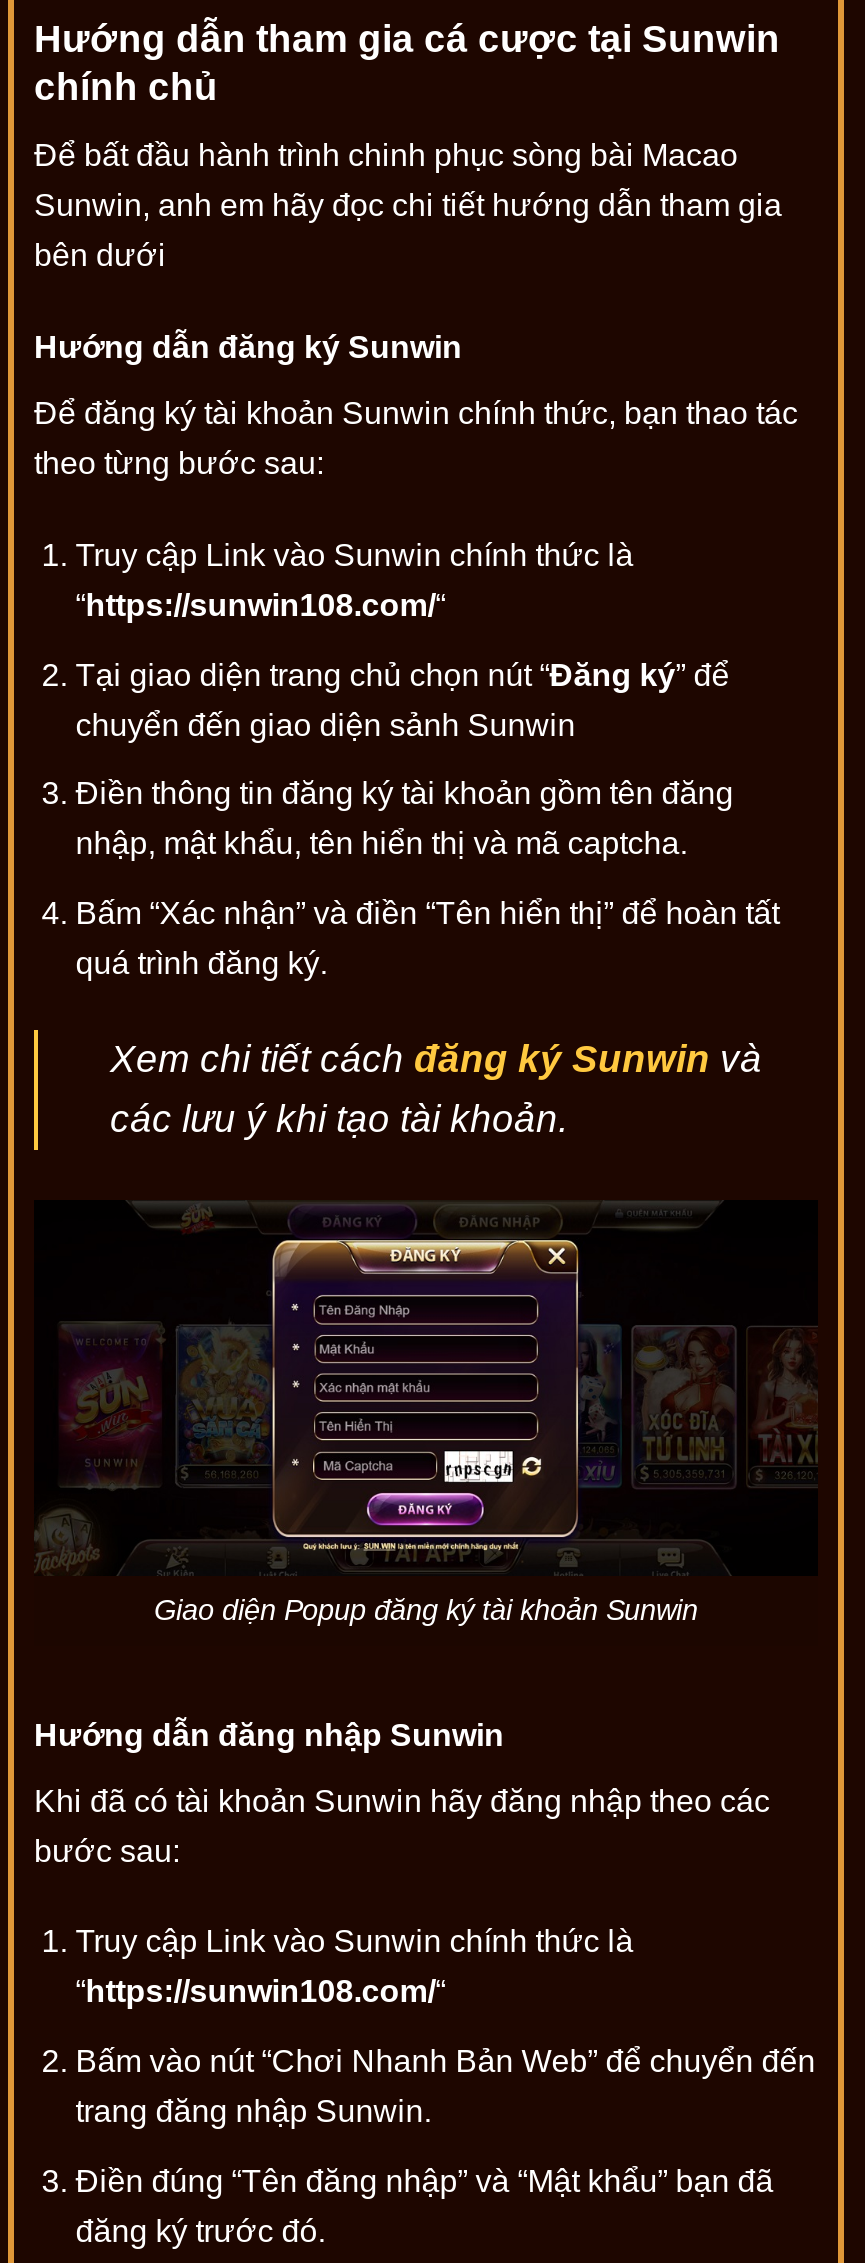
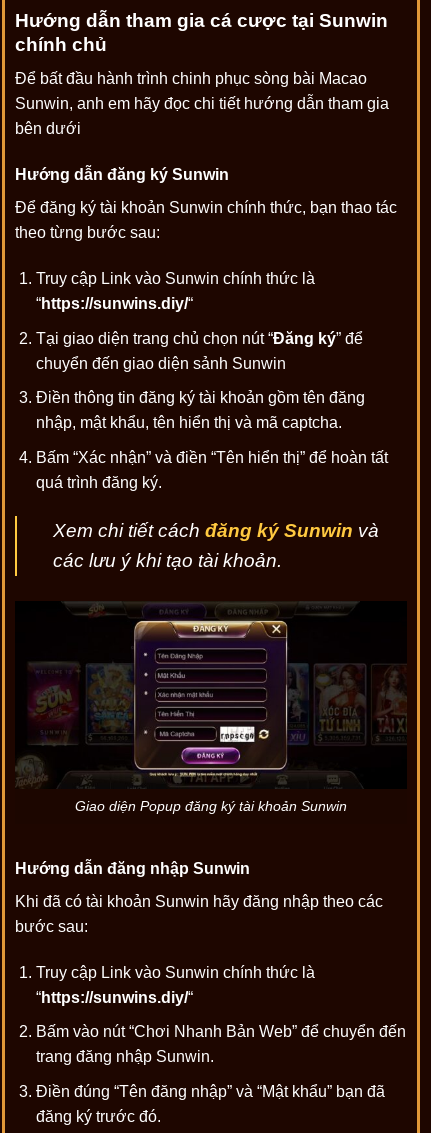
[76,588,446,622] “https://sunwin108.com/“ -> [36,295,193,312] “https://sunwins.diy/“
[76,1975,446,2009] “https://sunwin108.com/“ -> [36,989,193,1006] “https://sunwins.diy/“

